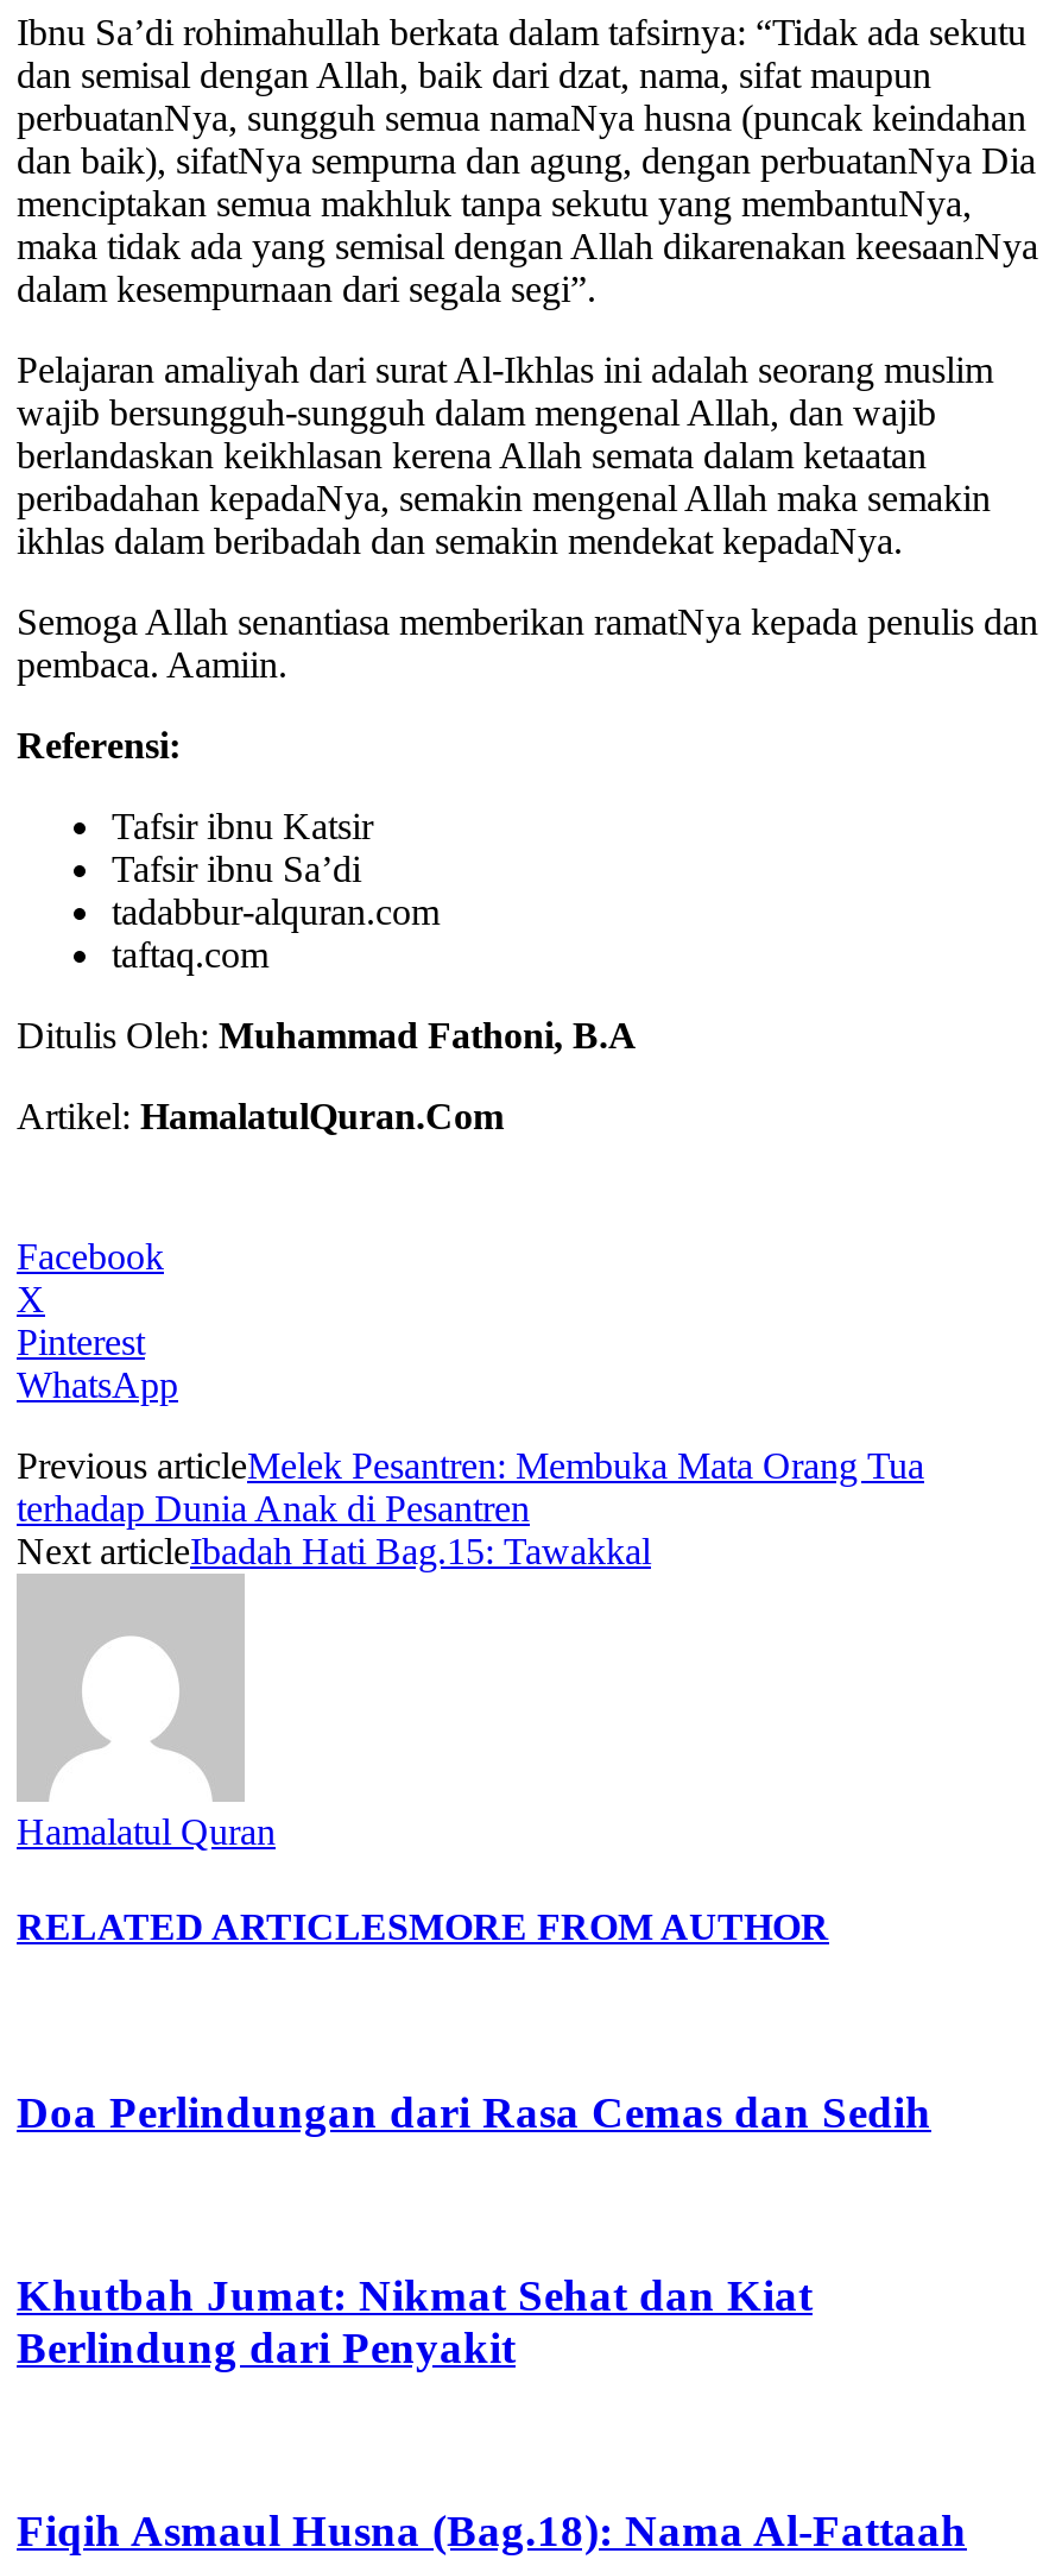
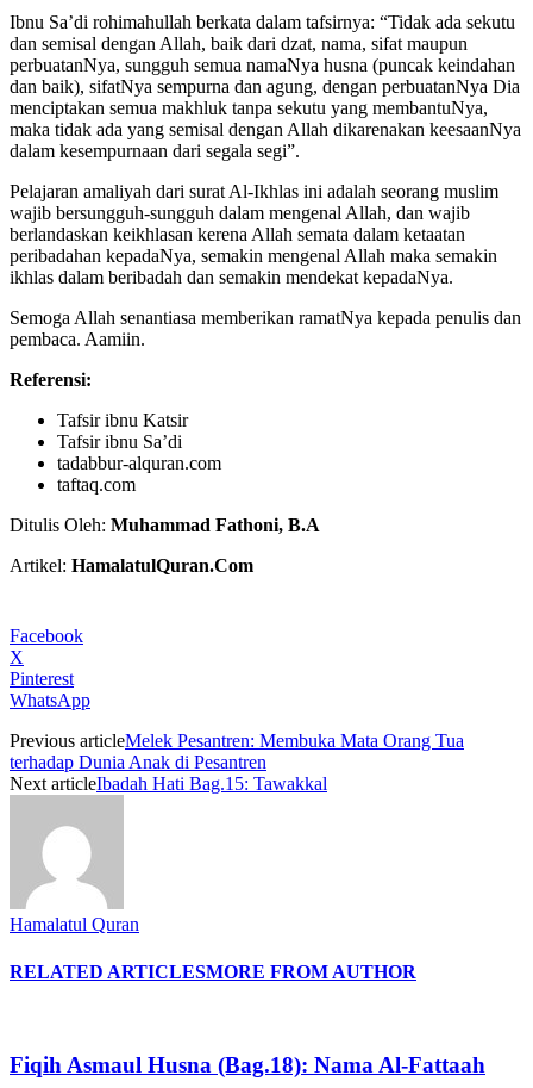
[17,2086,931,2136] Doa Perlindungan dari Rasa Cemas dan Sedih -> none
[17,2270,813,2372] Khutbah Jumat: Nikmat Sehat dan Kiat | Berlindung dari Penyakit -> none

